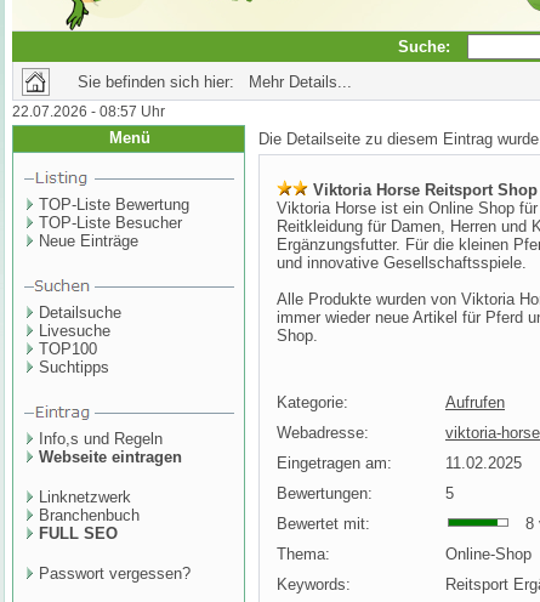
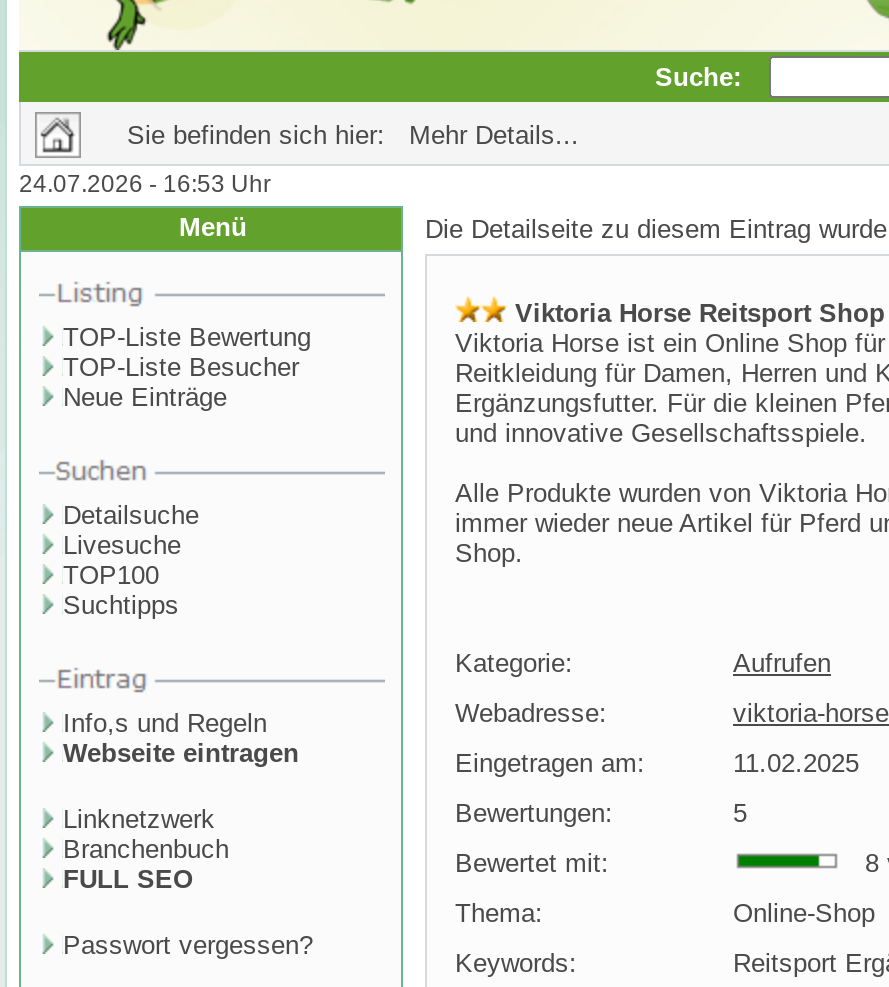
[12,103,165,120] 22.07.2026 - 08:57 Uhr -> [19,170,271,198] 24.07.2026 - 16:53 Uhr

